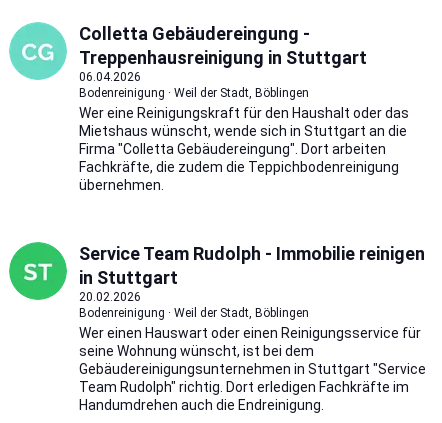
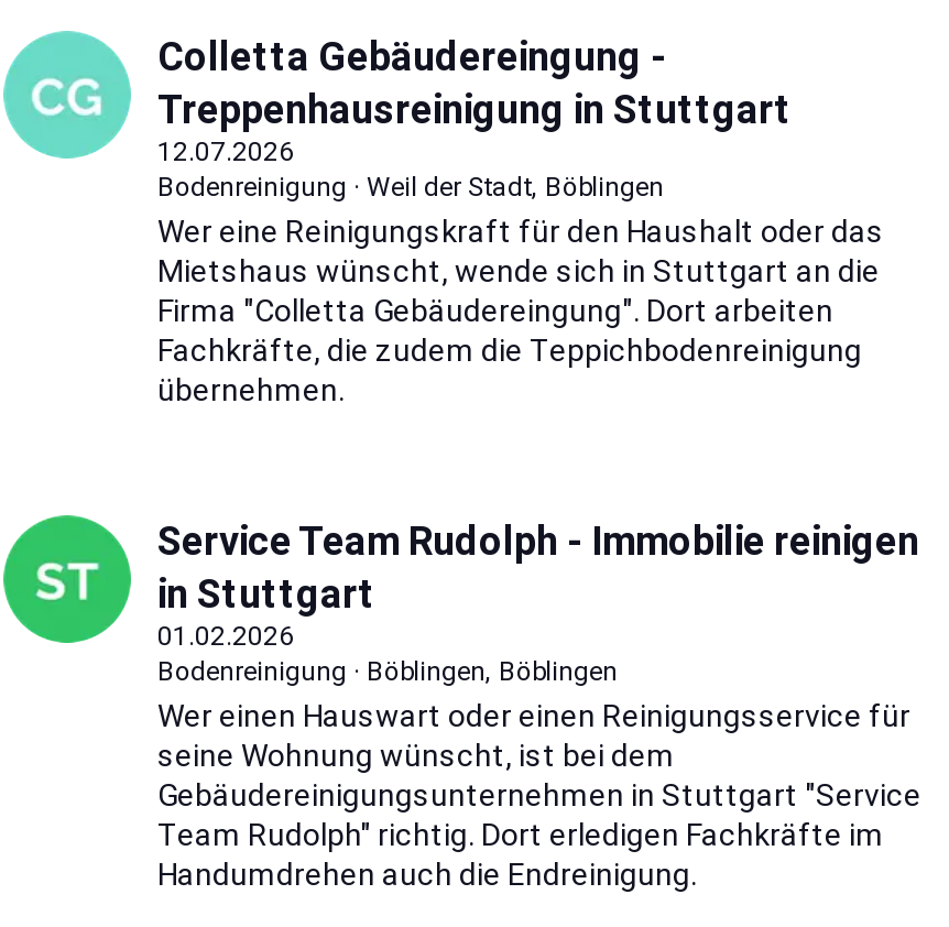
[79,70,141,84] 06.04.2026 -> [157,136,294,167] 12.07.2026
[79,290,309,320] 20.02.2026 | Bodenreinigung · Weil der Stadt, Böblingen -> [157,620,618,687] 01.02.2026 | Bodenreinigung · Böblingen, Böblingen

